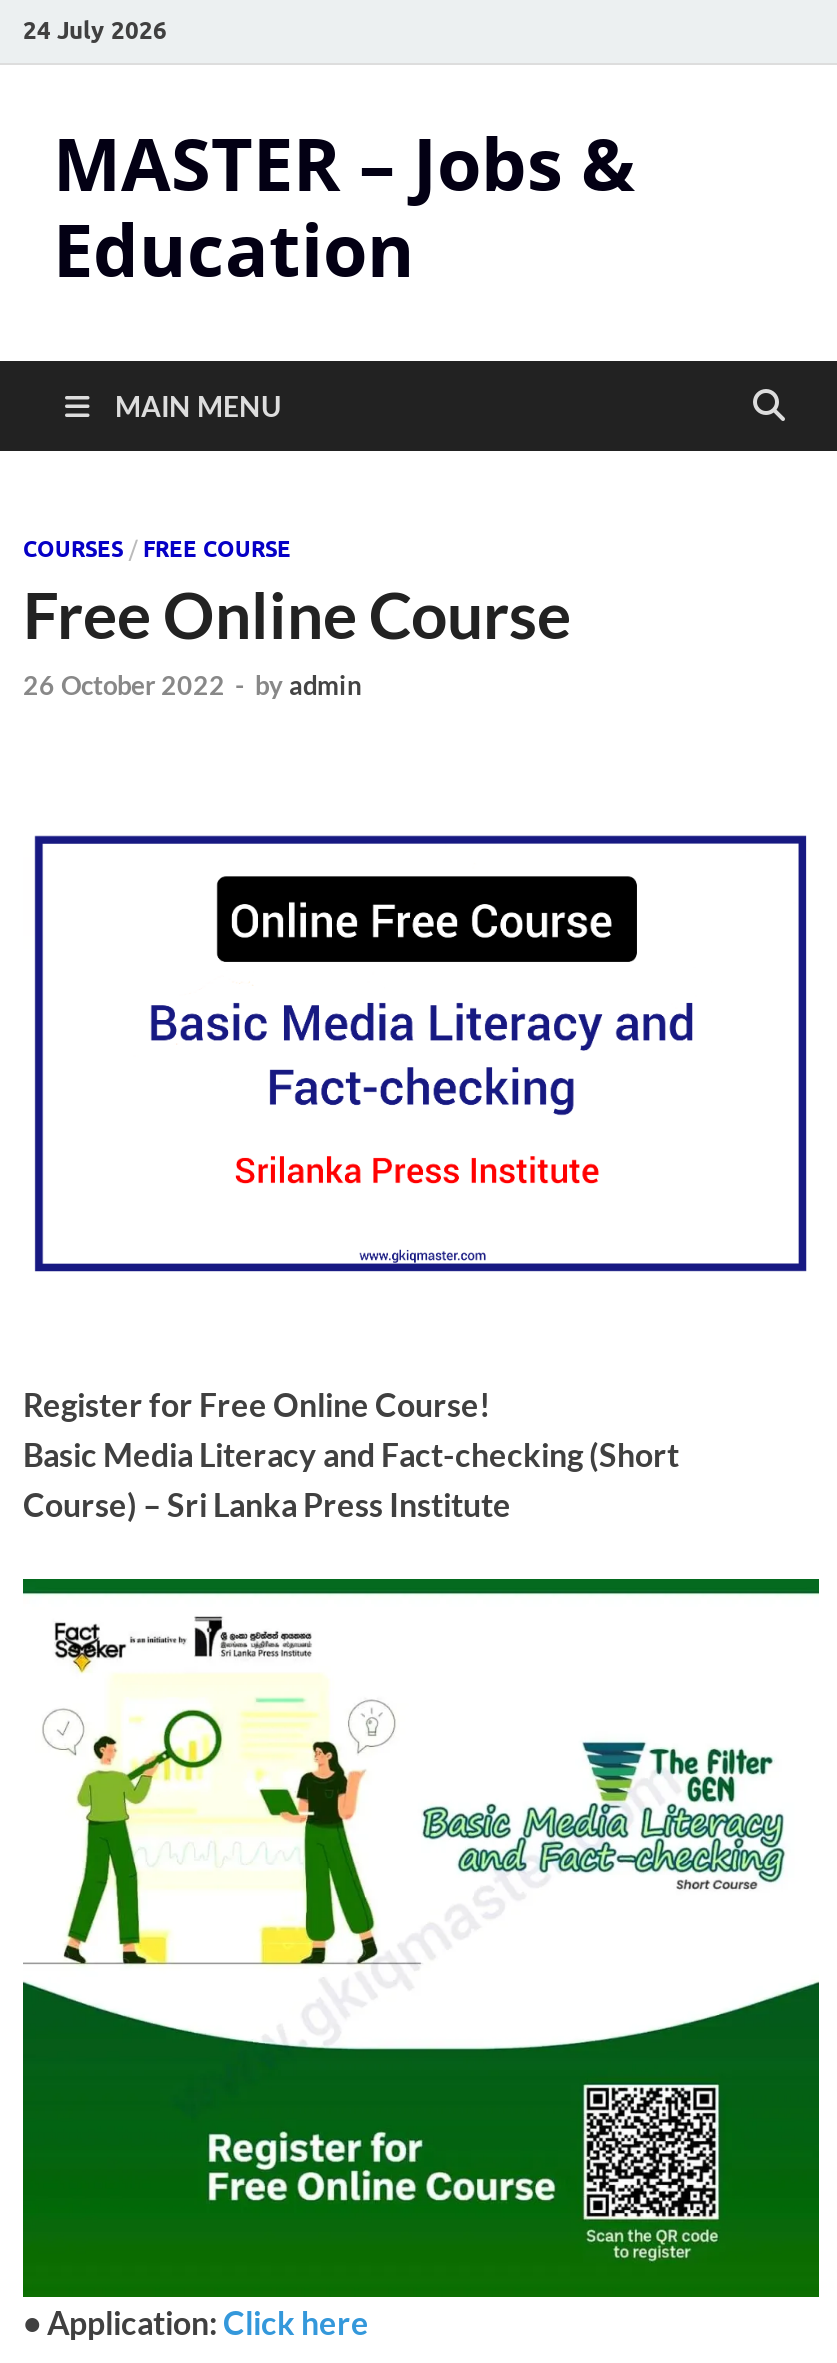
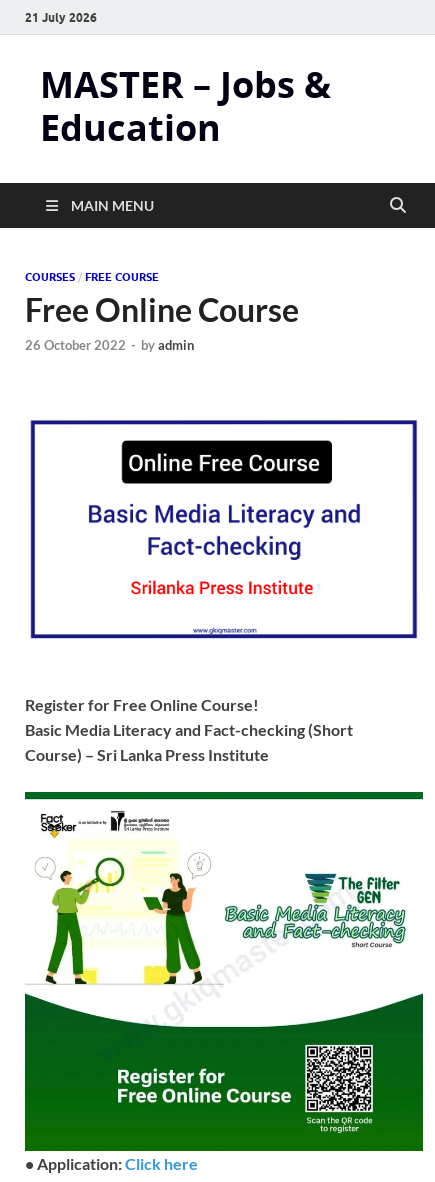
[23,14,167,44] 24 July 2026 -> [25,9,97,24] 21 July 2026

